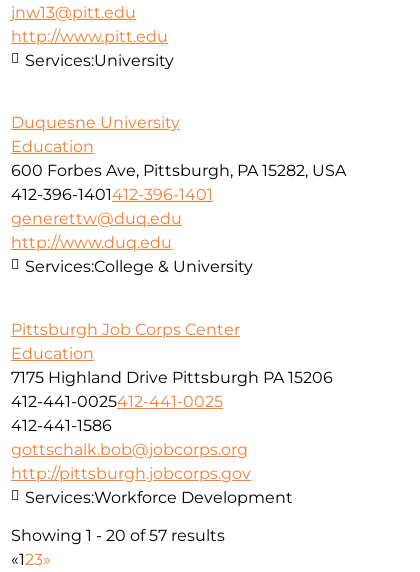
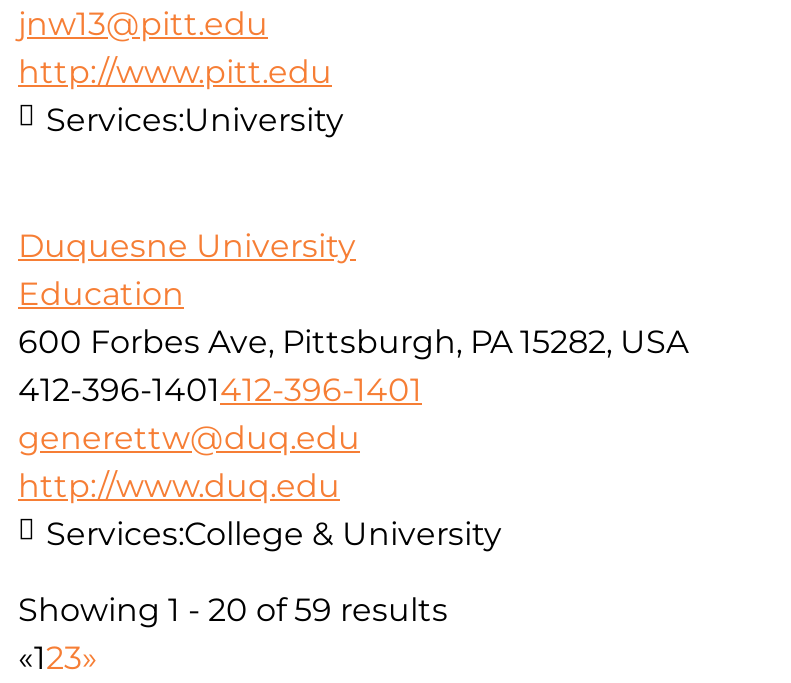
[11,320,333,545] Pittsburgh Job Corps Center | Education | 7175 Highland Drive Pittsburgh PA 15206 | 412-441-0025412-441-0025 | 412-441-1586 | gottschalk.bob@jobcorps.org | http://pittsburgh.jobcorps.gov | Services:Workforce Development | Showing 1 - 20 of 57 results -> [18,591,448,629] Showing 1 - 20 of 59 results

